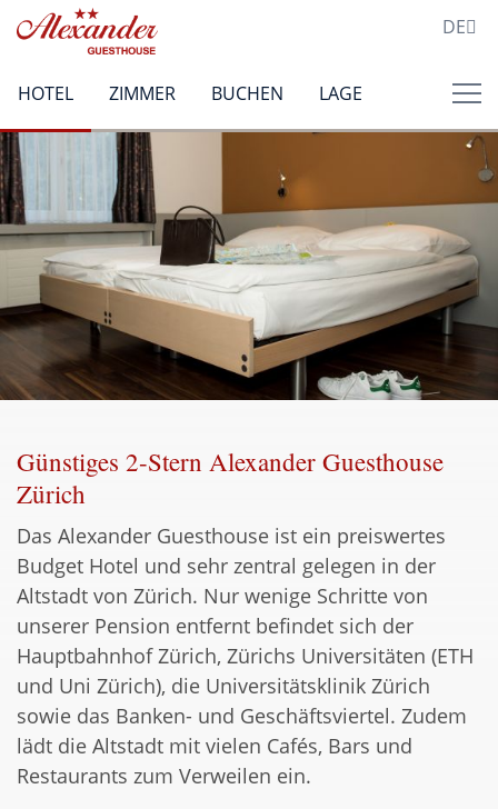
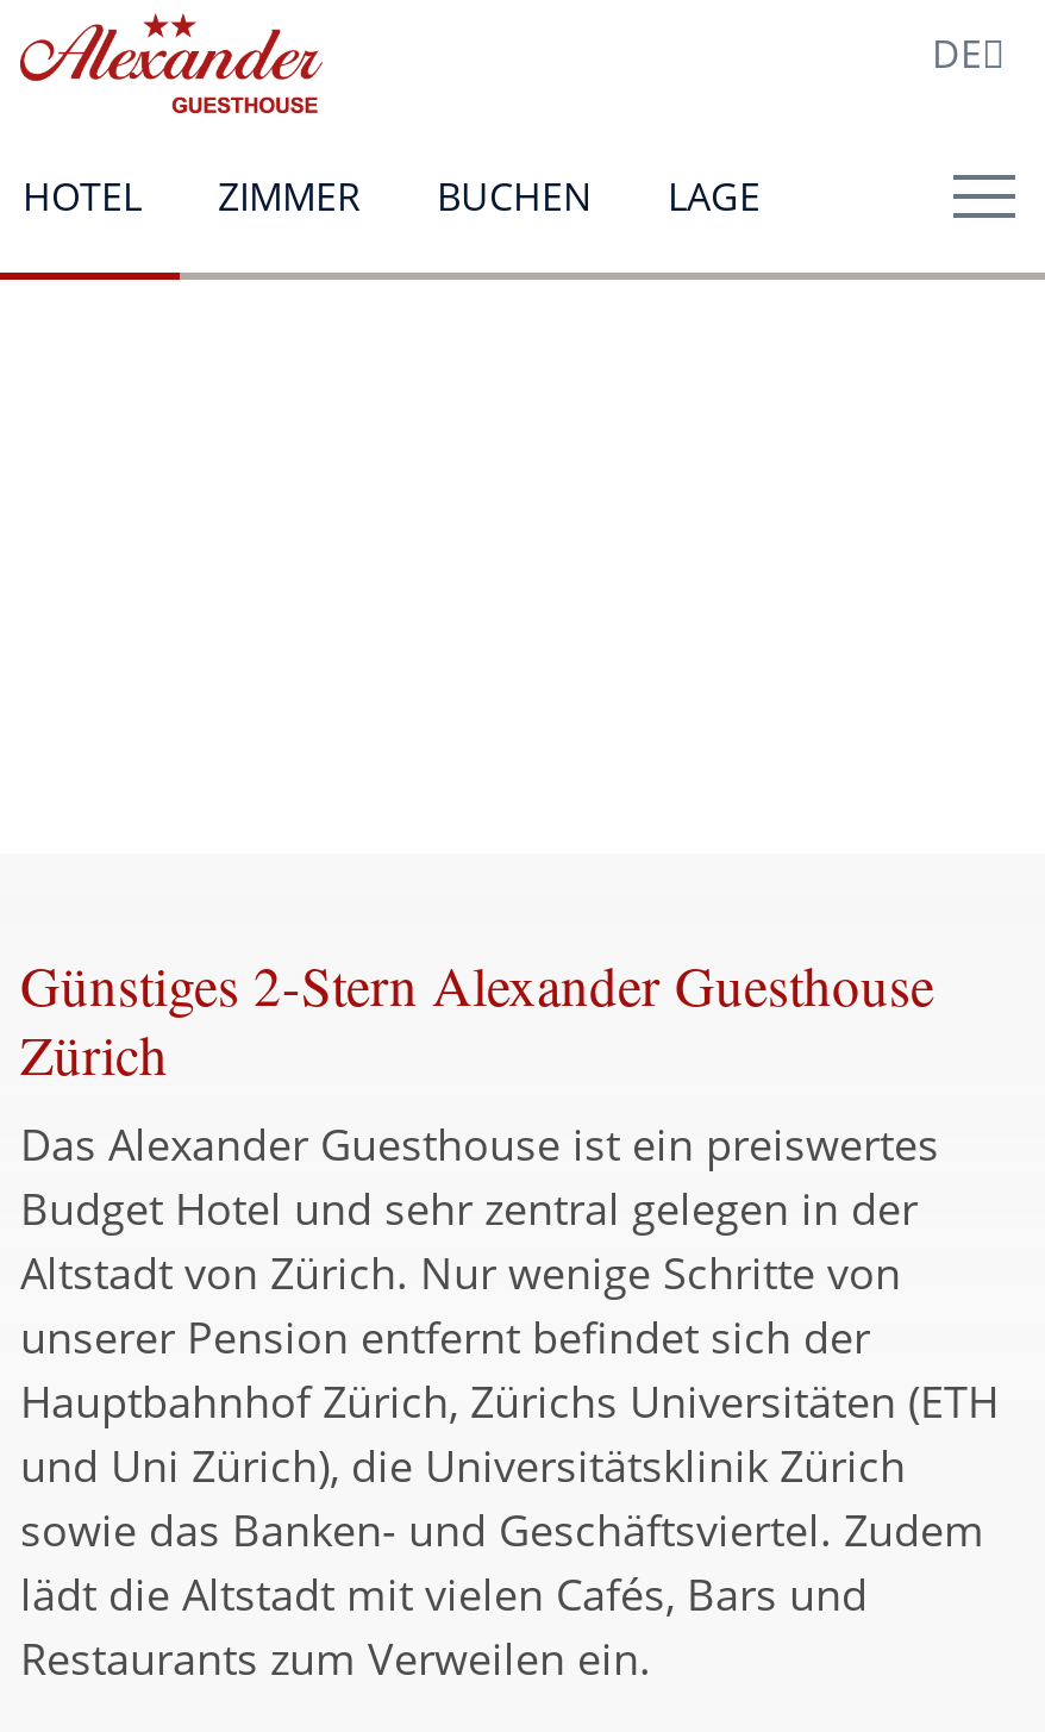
[3,131,495,401] [image] -> none

